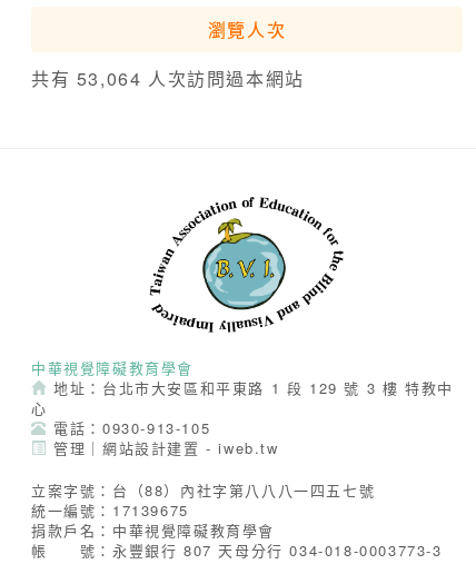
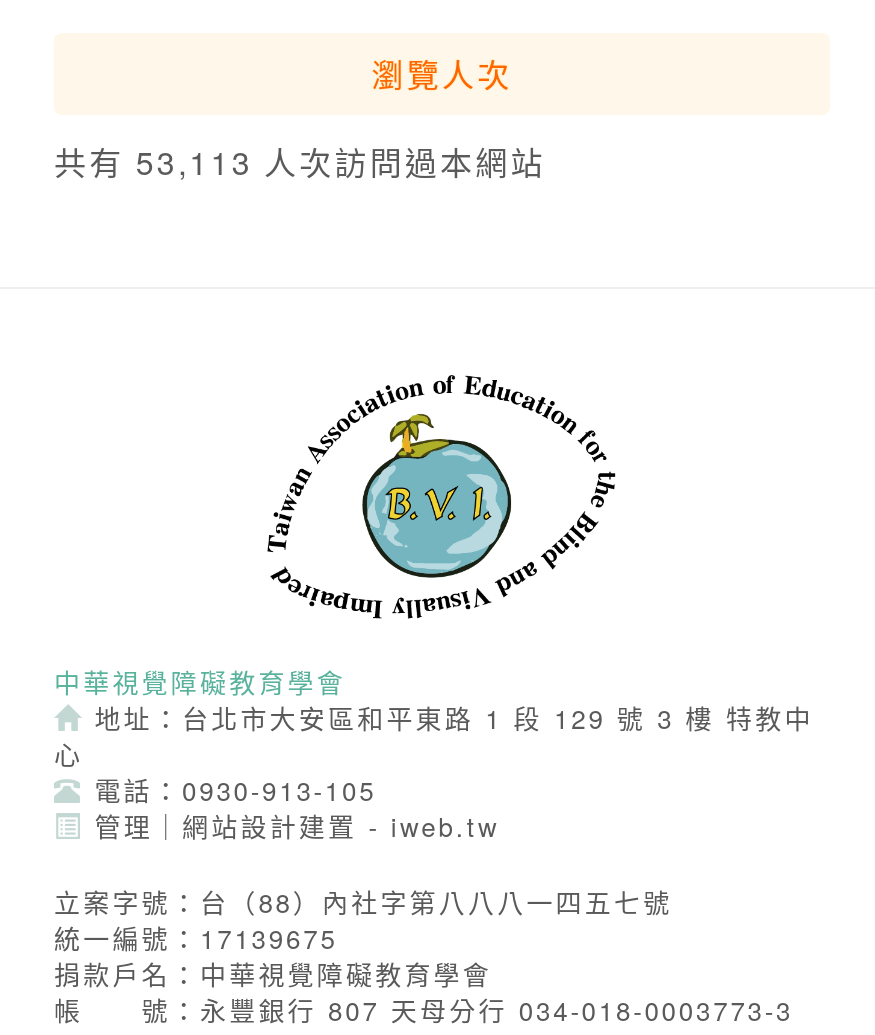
[31,66,305,91] 共有53,064人次訪問過本網站 -> [54,139,546,185] 共有53,113人次訪問過本網站

